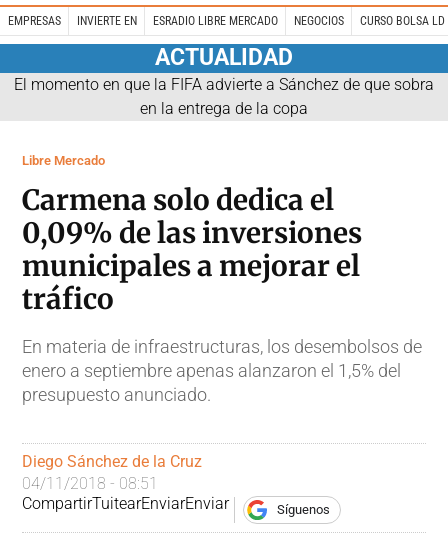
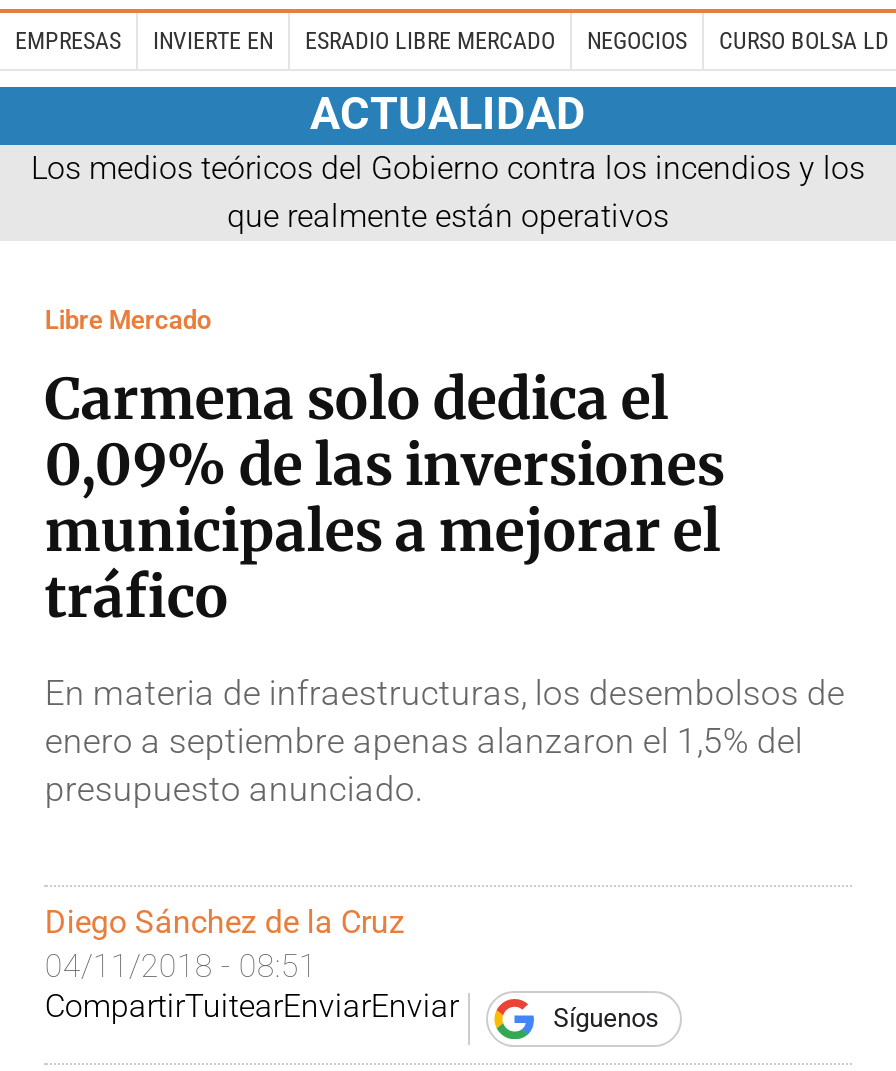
[14,75,434,118] El momento en que la FIFA advierte a Sánchez de que sobra | en la entrega de la copa -> [31,148,865,234] Los medios teóricos del Gobierno contra los incendios y los | que realmente están operativos

